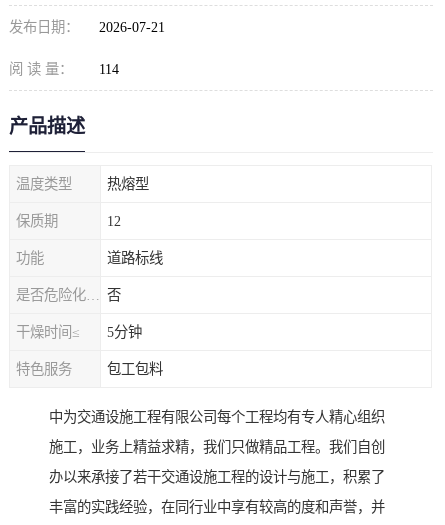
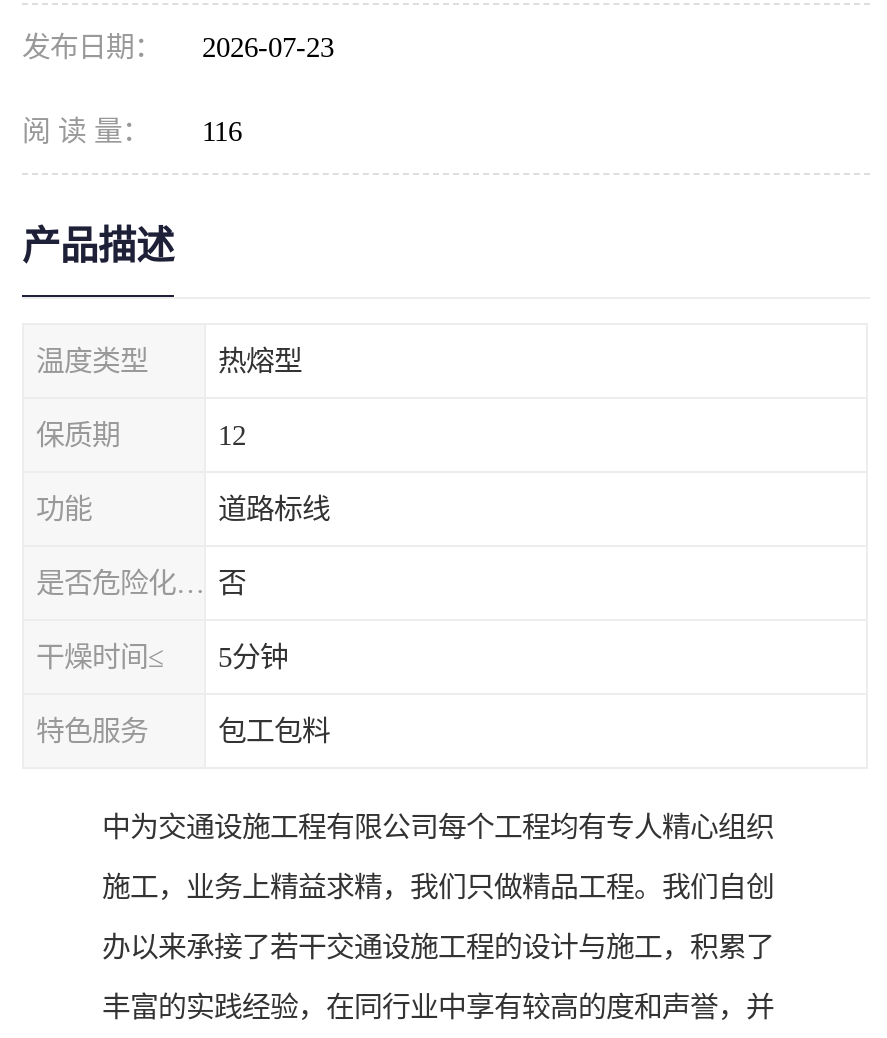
[9,19,165,35] 发布日期： 2026-07-21 -> [22,31,334,63] 发布日期： 2026-07-23
[9,61,119,77] 阅 读 量： 114 -> [22,115,242,147] 阅 读 量： 116

